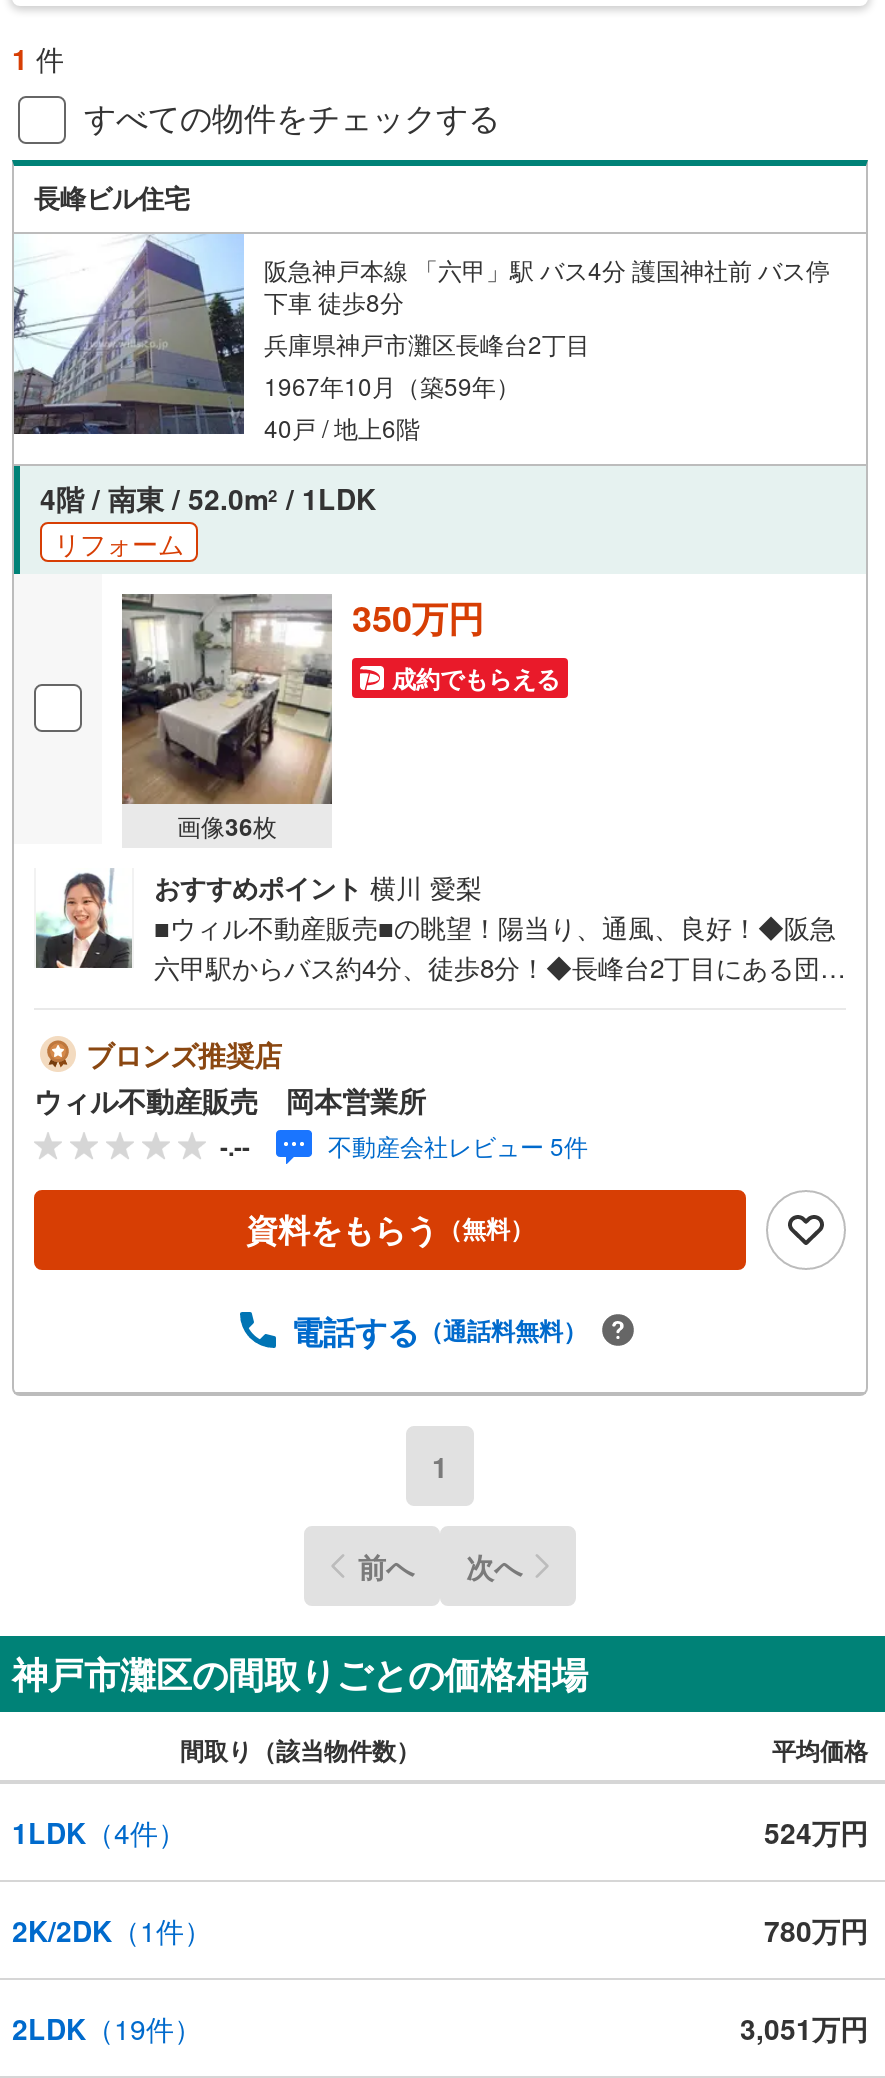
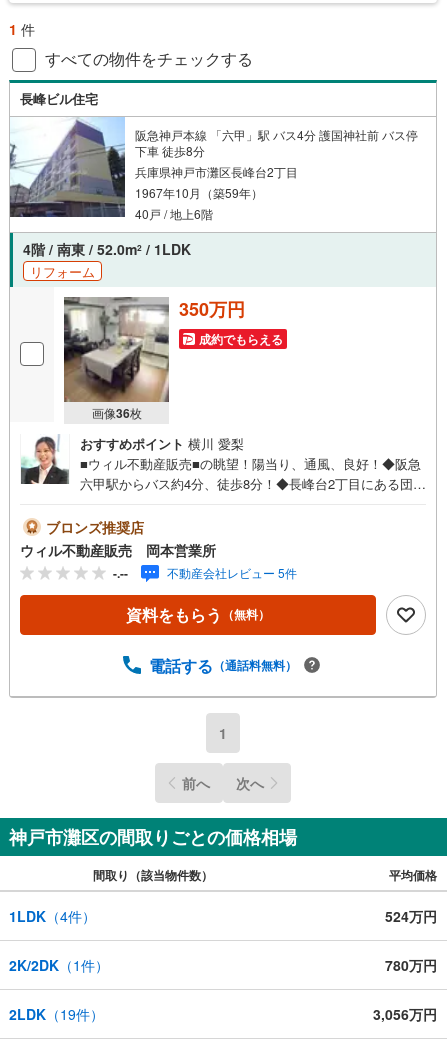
[740,2008,868,2048] 3,051万円 -> [373,1004,437,1024] 3,056万円

